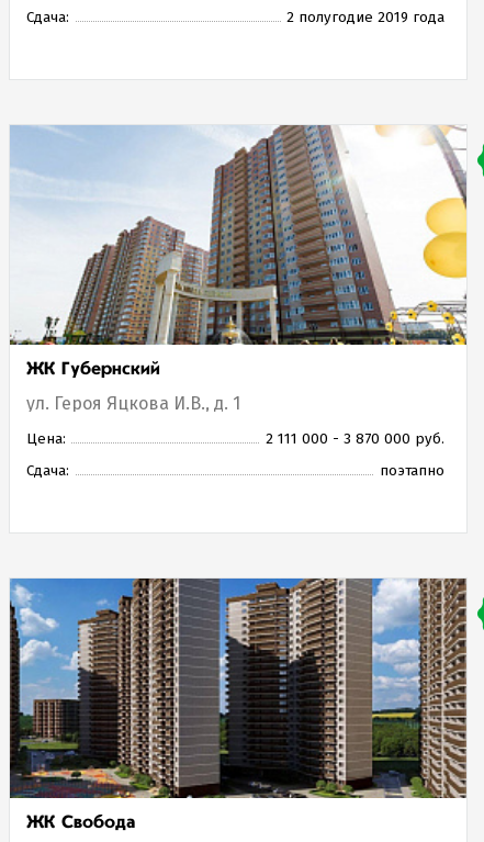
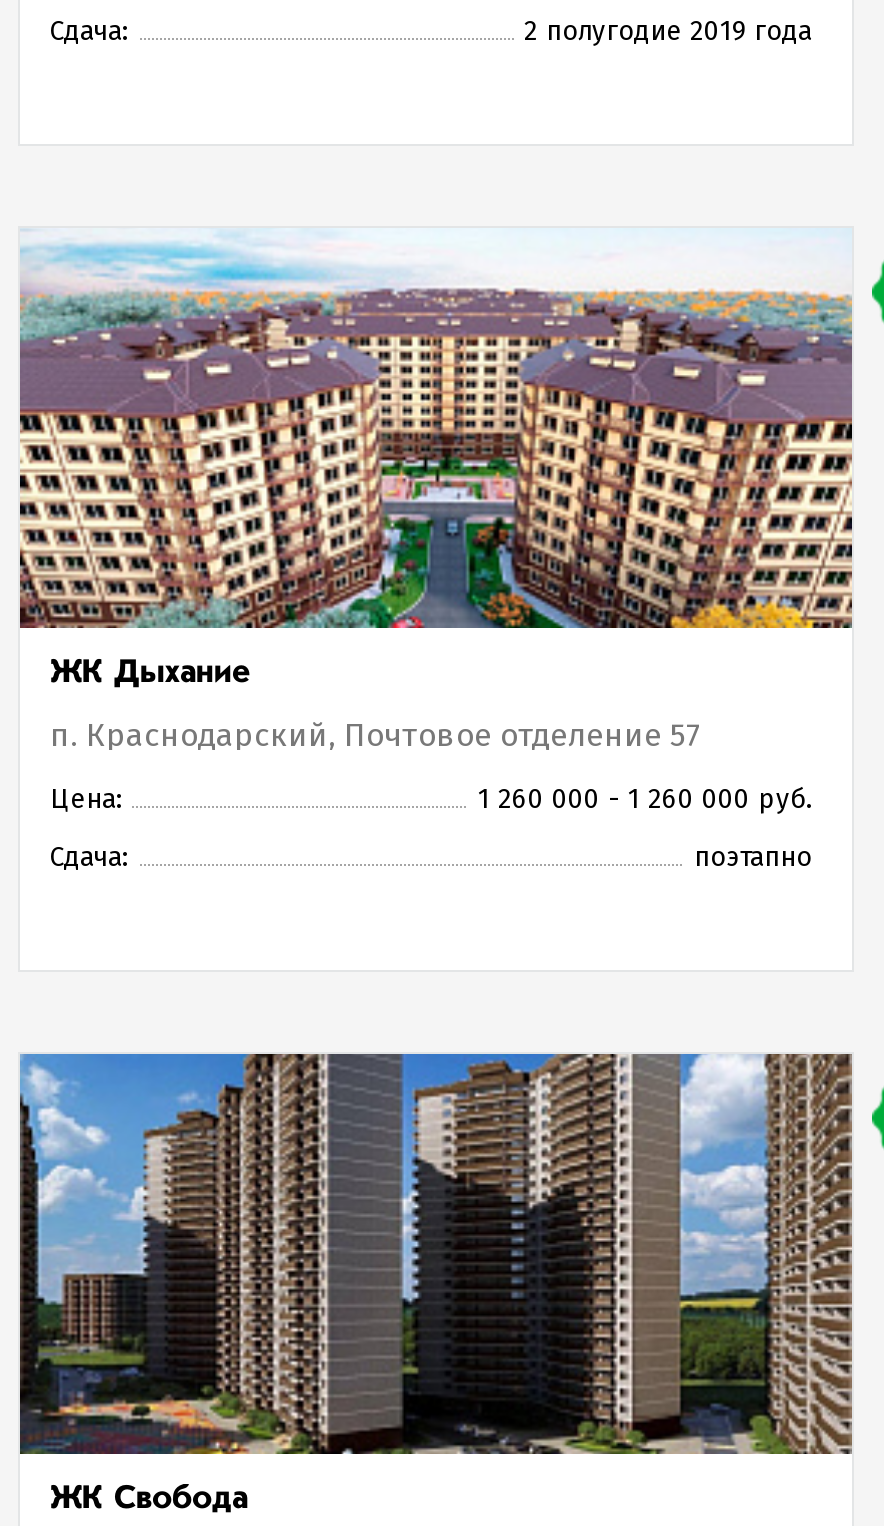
[10,124,468,378] [image] | ЖК Губернский -> [18,228,854,689] [image] | ЖК Дыхание
[26,393,240,414] ул. Героя Яцкова И.В., д. 1 -> [50,715,702,753] п. Краснодарский, Почтовое отделение 57
[266,430,444,448] 2 111 000 - 3 870 000 руб. -> [478,783,812,815] 1 260 000 - 1 260 000 руб.

